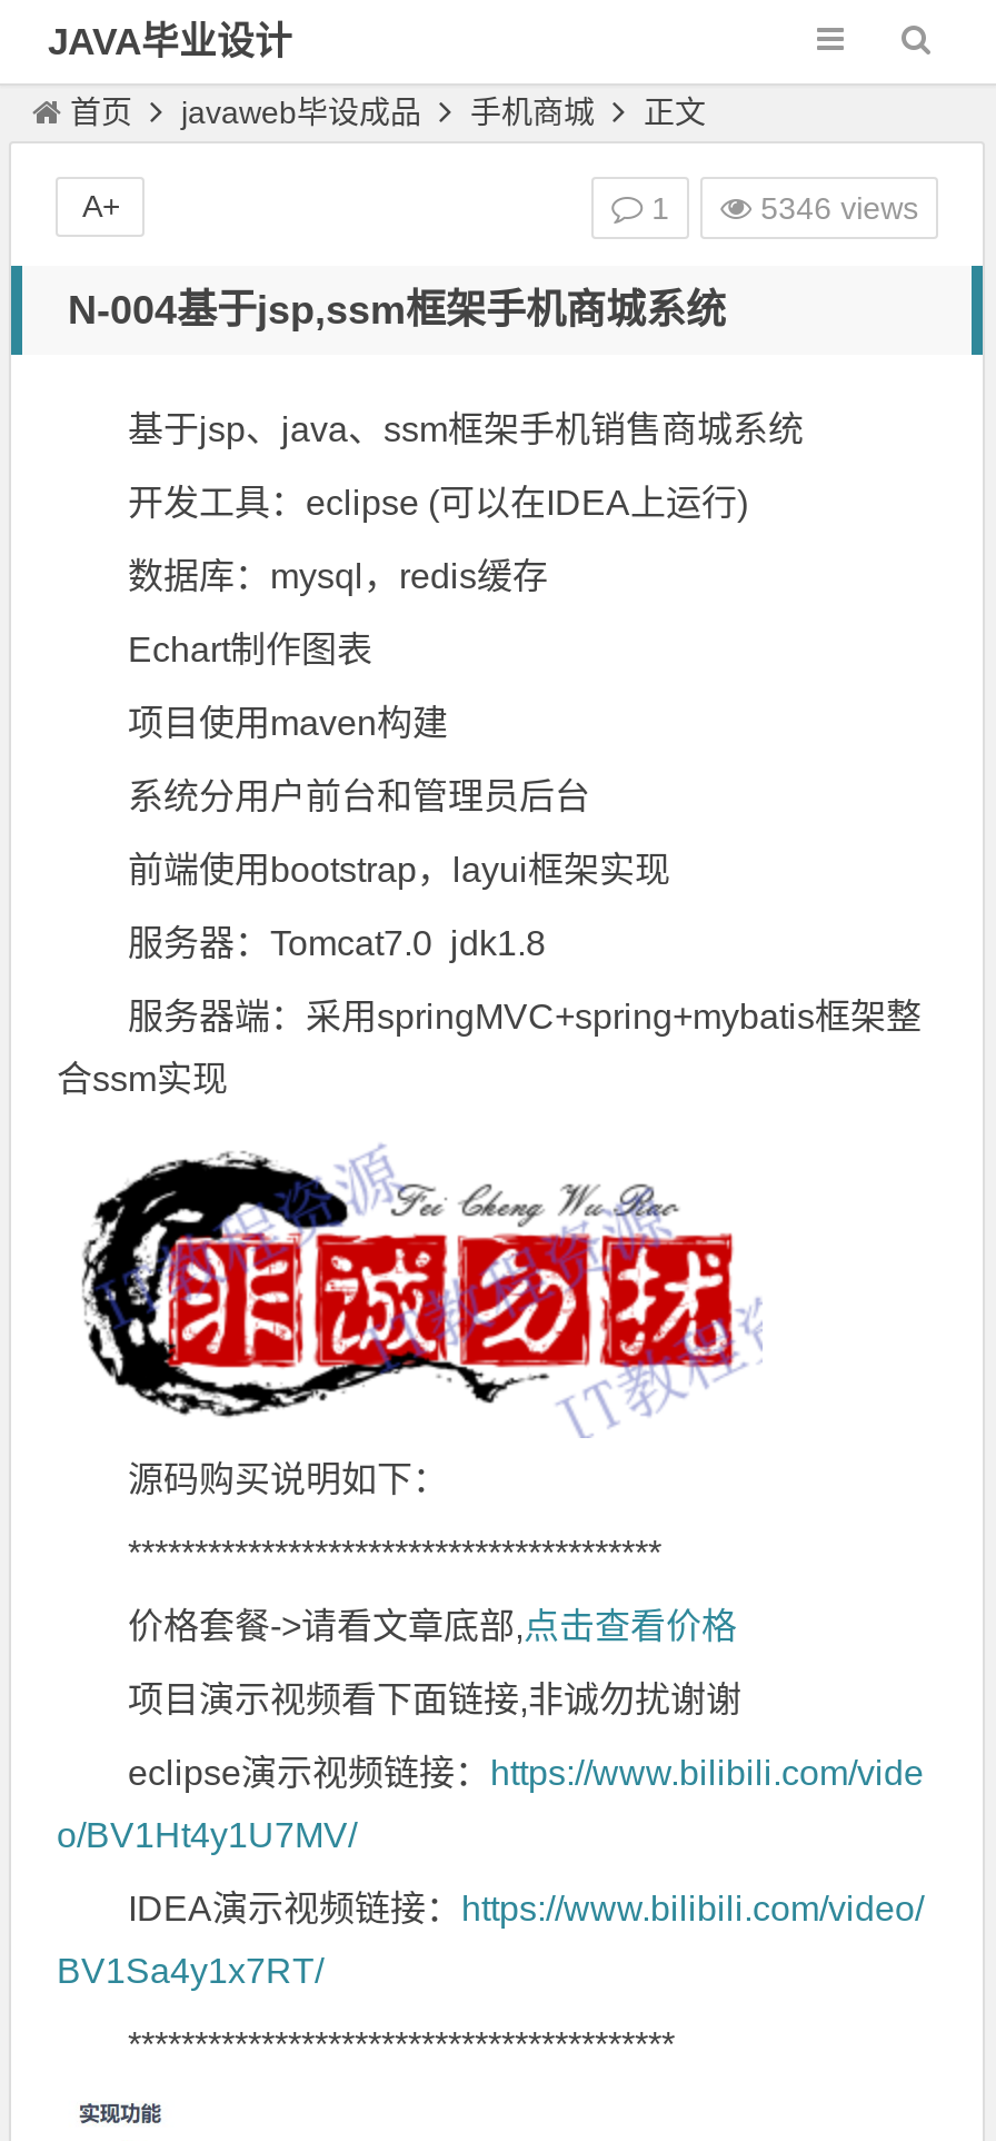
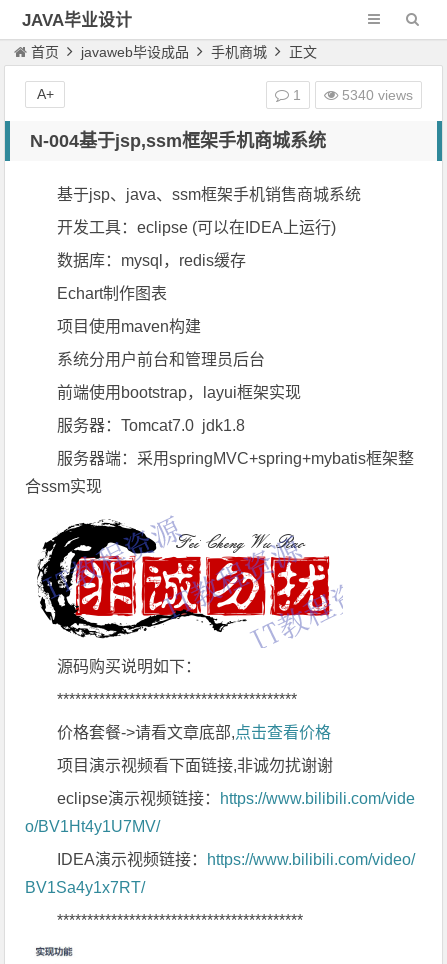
[752,190,918,226] 5346 views -> [338,87,413,103] 5340 views

